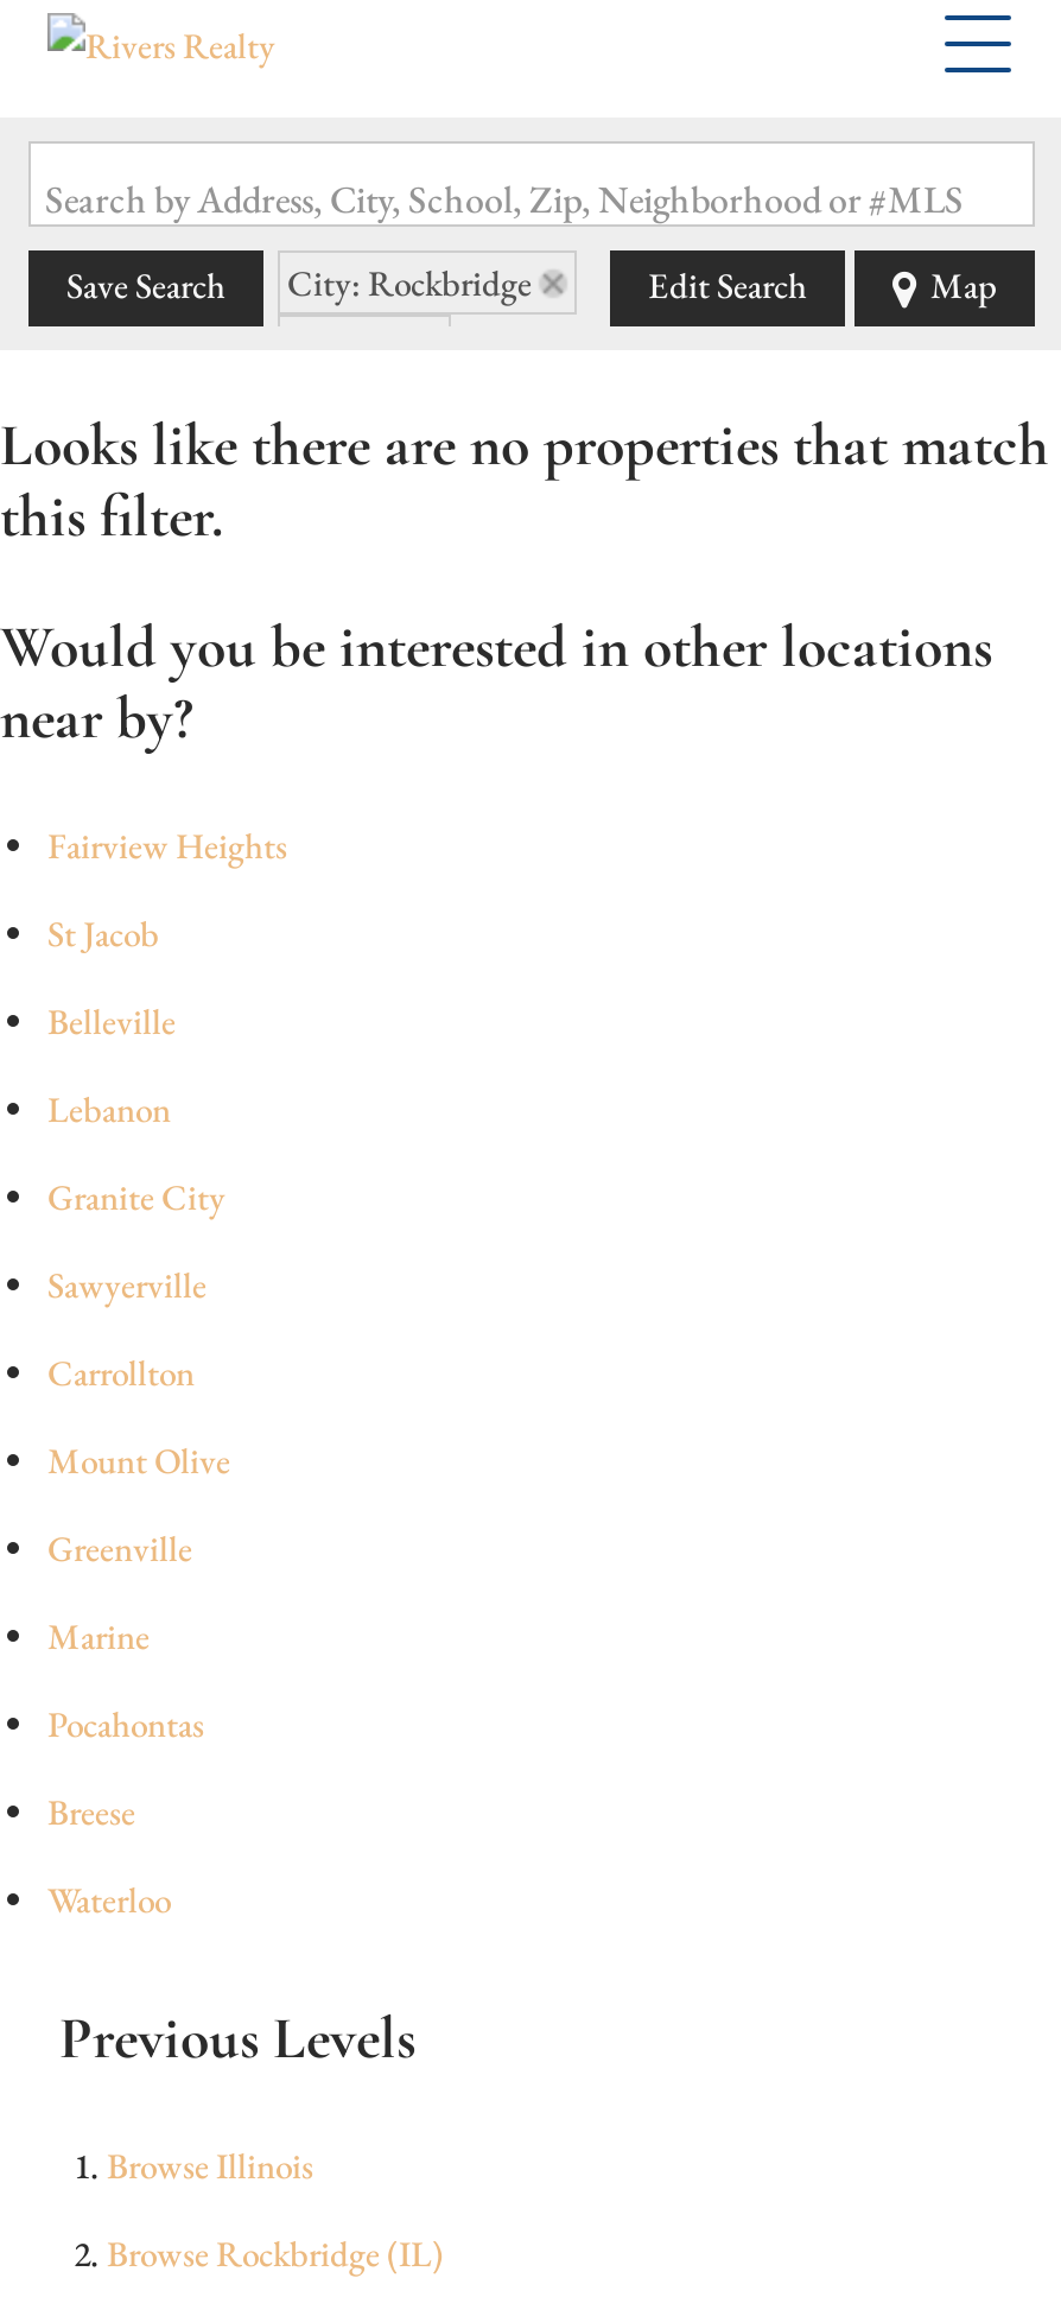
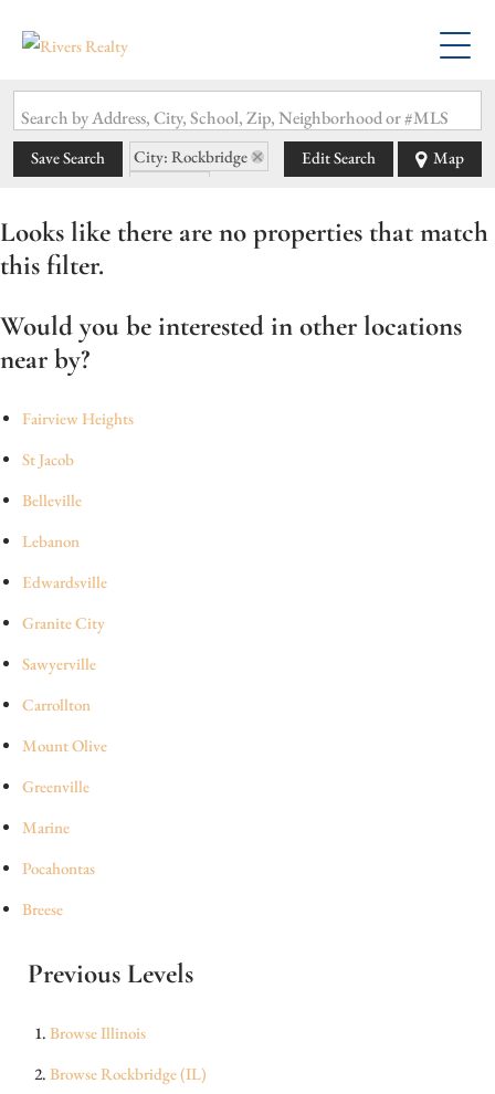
none -> [22,571,107,592] Edwardsville
moved [47,1174,230,1834] -> [22,612,107,919]: Granite City | Sawyerville | Carrollton | Mount Olive | Greenville | Marine | Pocahontas | Breese
[47,1877,171,1922] Waterloo -> none

